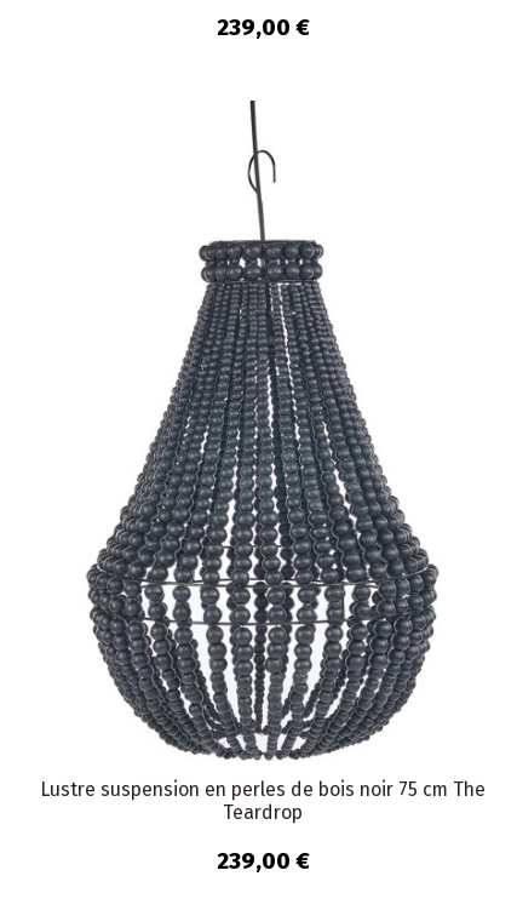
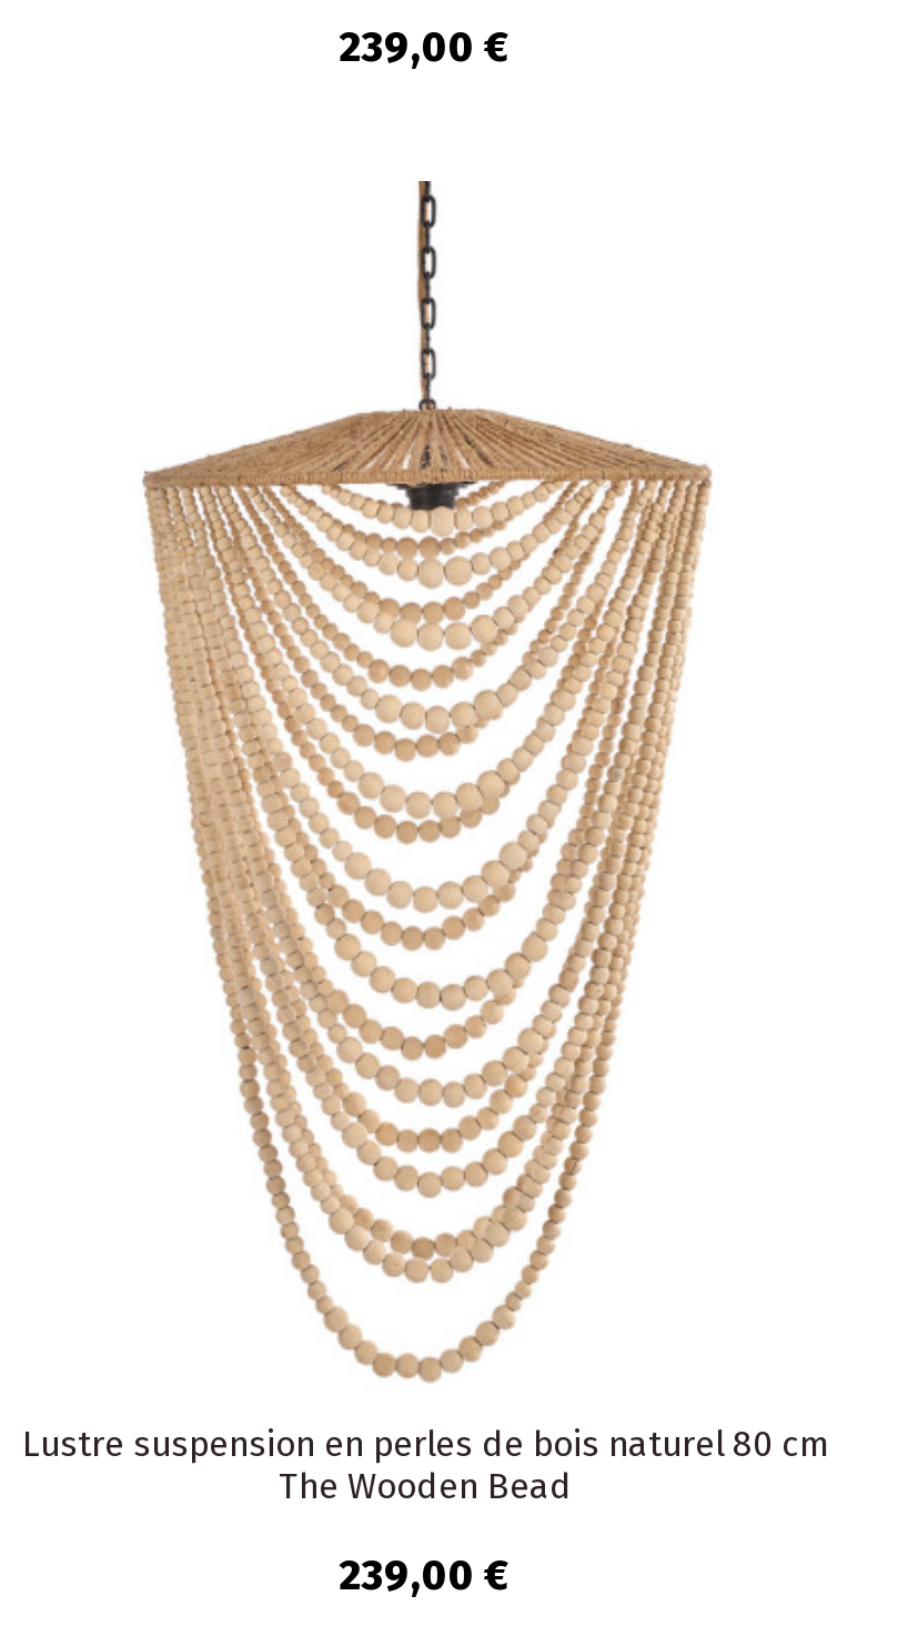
[40,99,486,824] [image] | Lustre suspension en perles de bois noir 75 cm The | Teardrop -> [22,179,828,1507] [image] | Lustre suspension en perles de bois naturel 80 cm | The Wooden Bead

